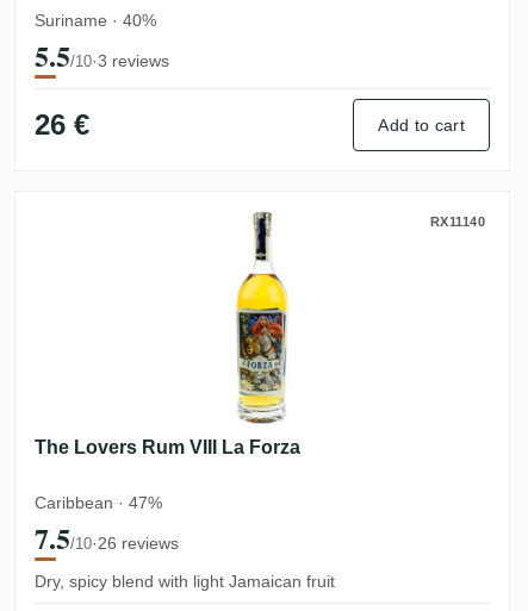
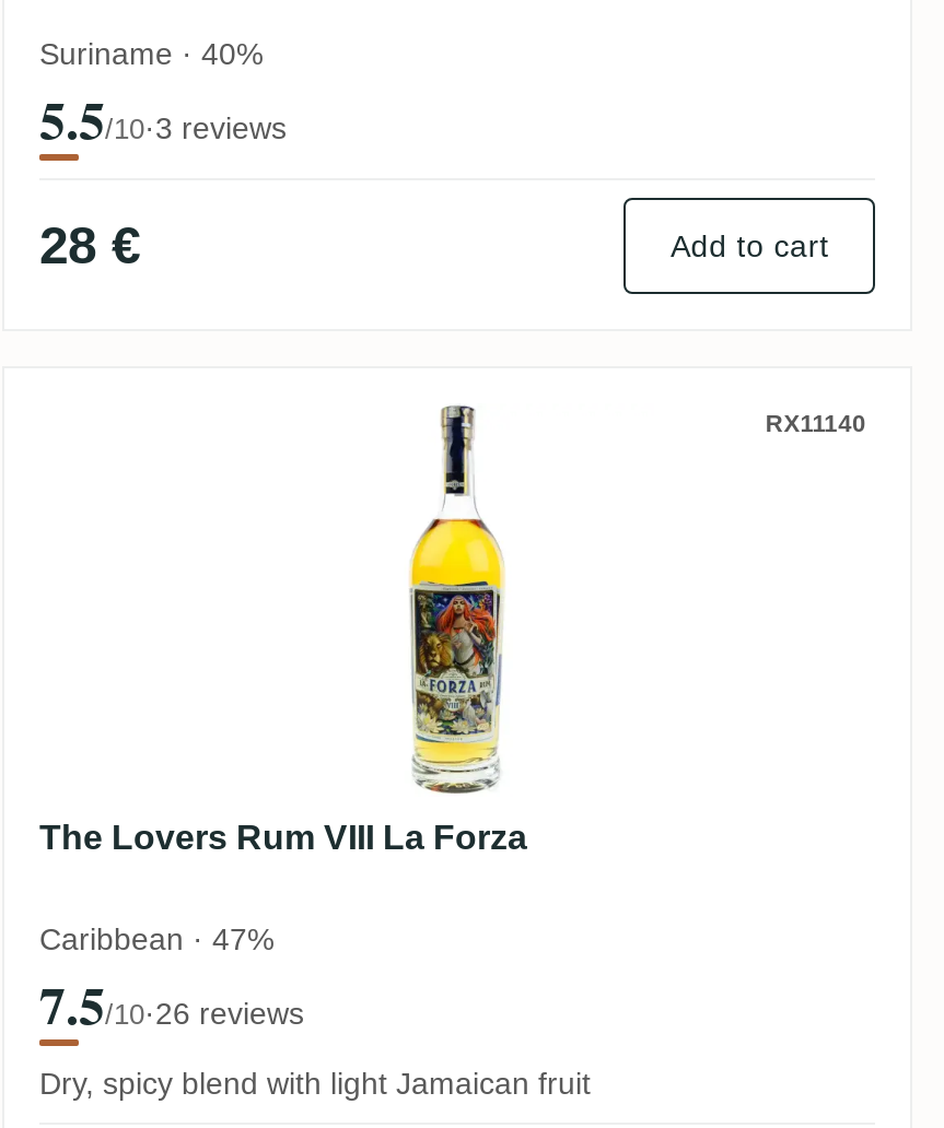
[35,108,89,140] 26 € -> [39,214,140,273] 28 €

